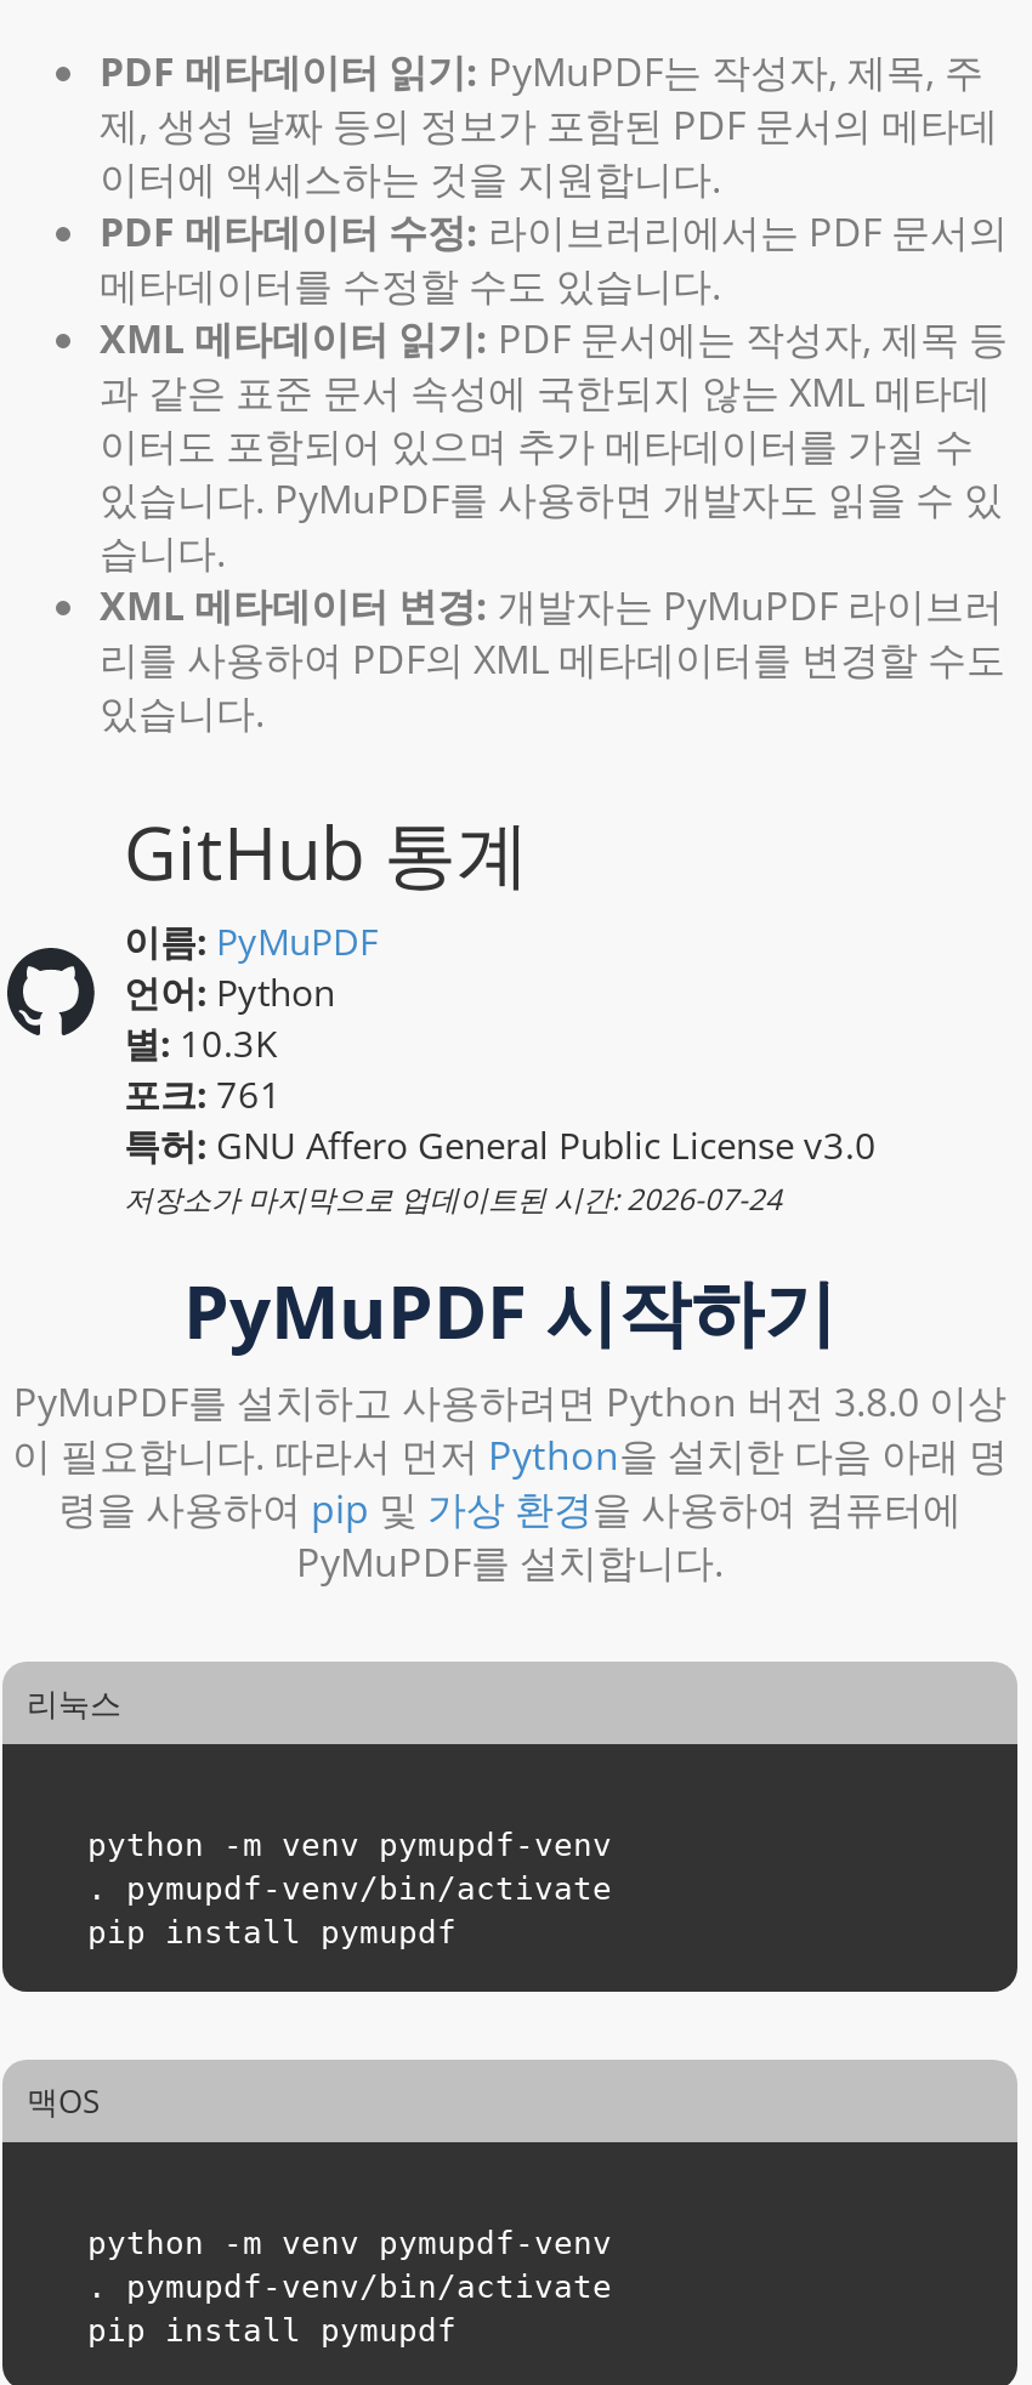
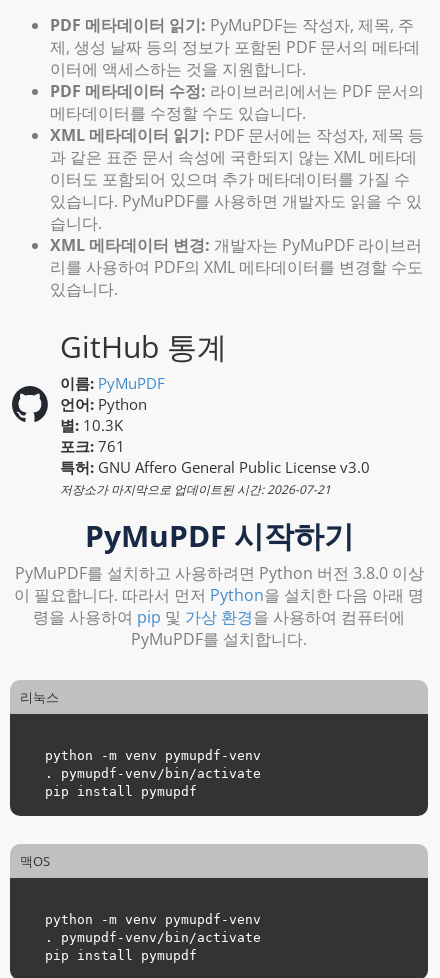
[124,1178,782,1219] 저장소가 마지막으로 업데이트된 시간:2026-07-24 -> [60,481,331,498] 저장소가 마지막으로 업데이트된 시간:2026-07-21

